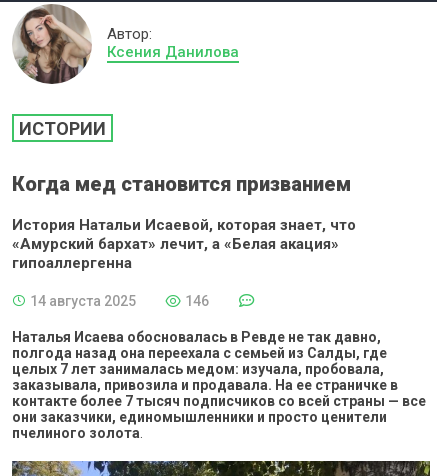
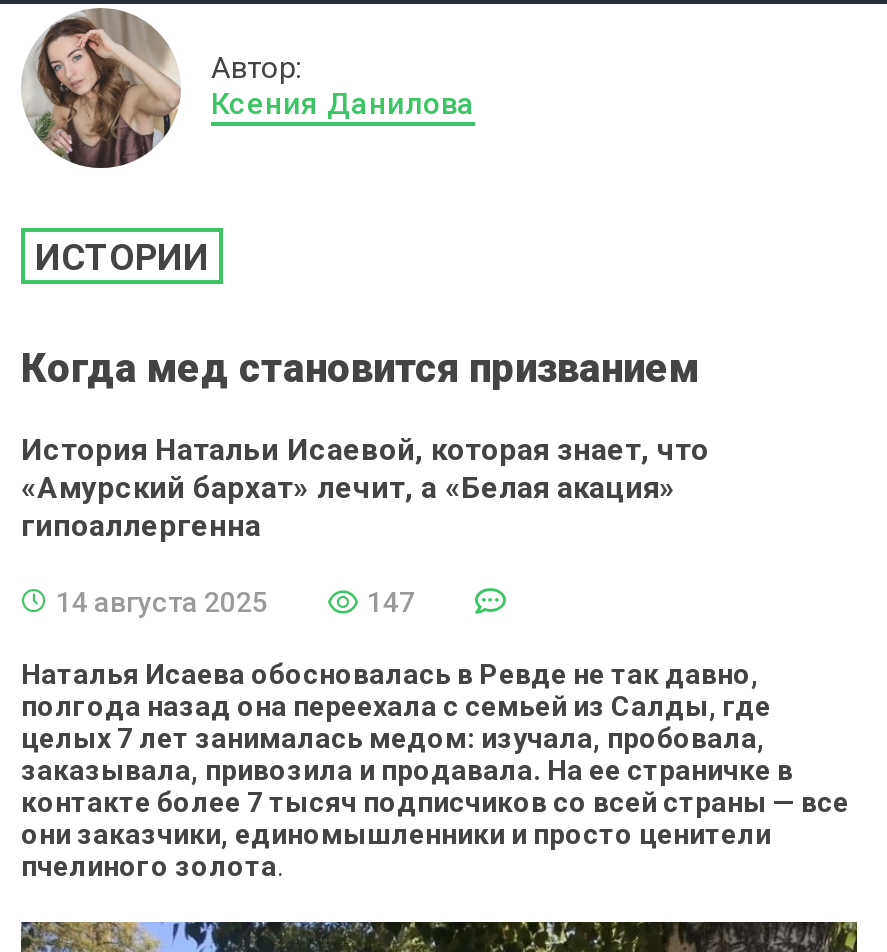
[185,293,209,309] 146 -> [367,586,415,618] 147

